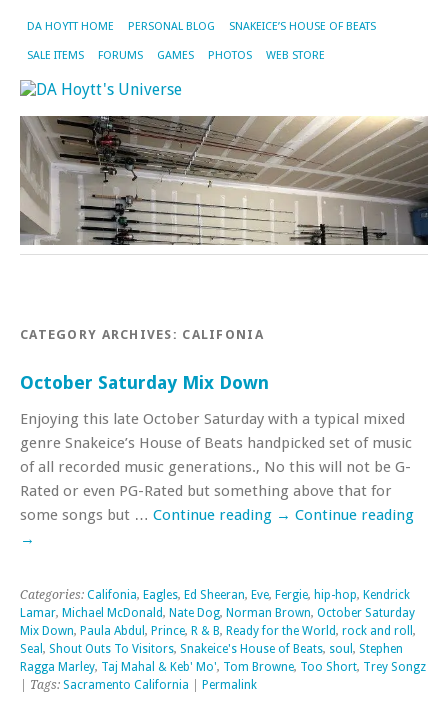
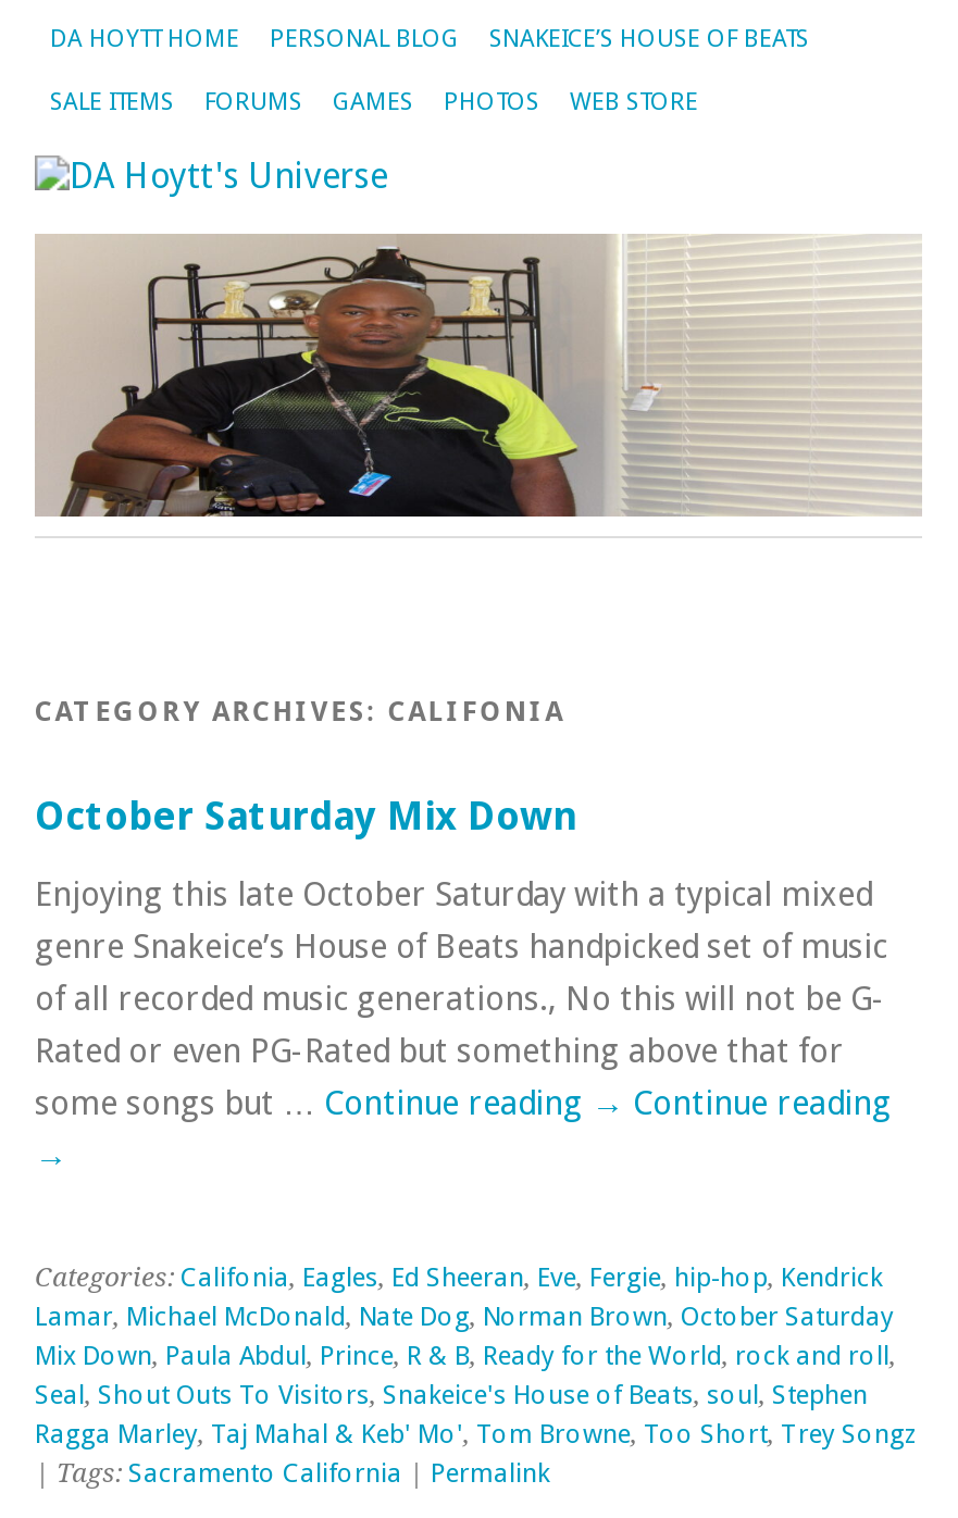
[20,116,429,246] [image] -> [37,234,922,519] [image]

